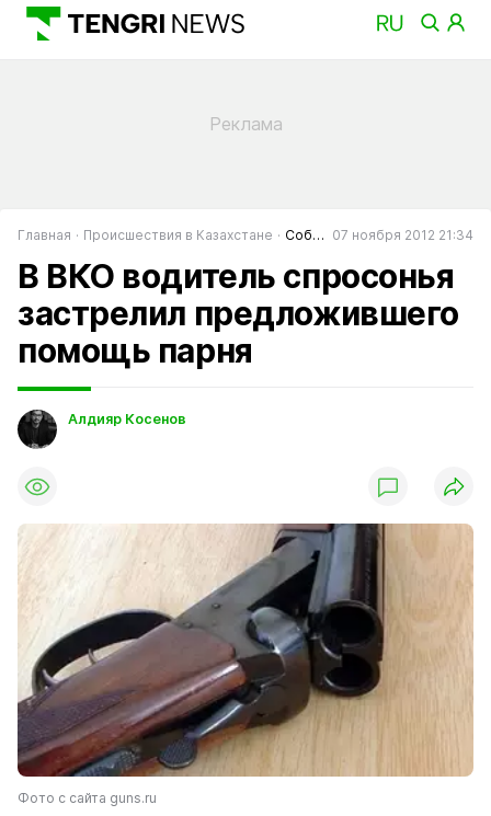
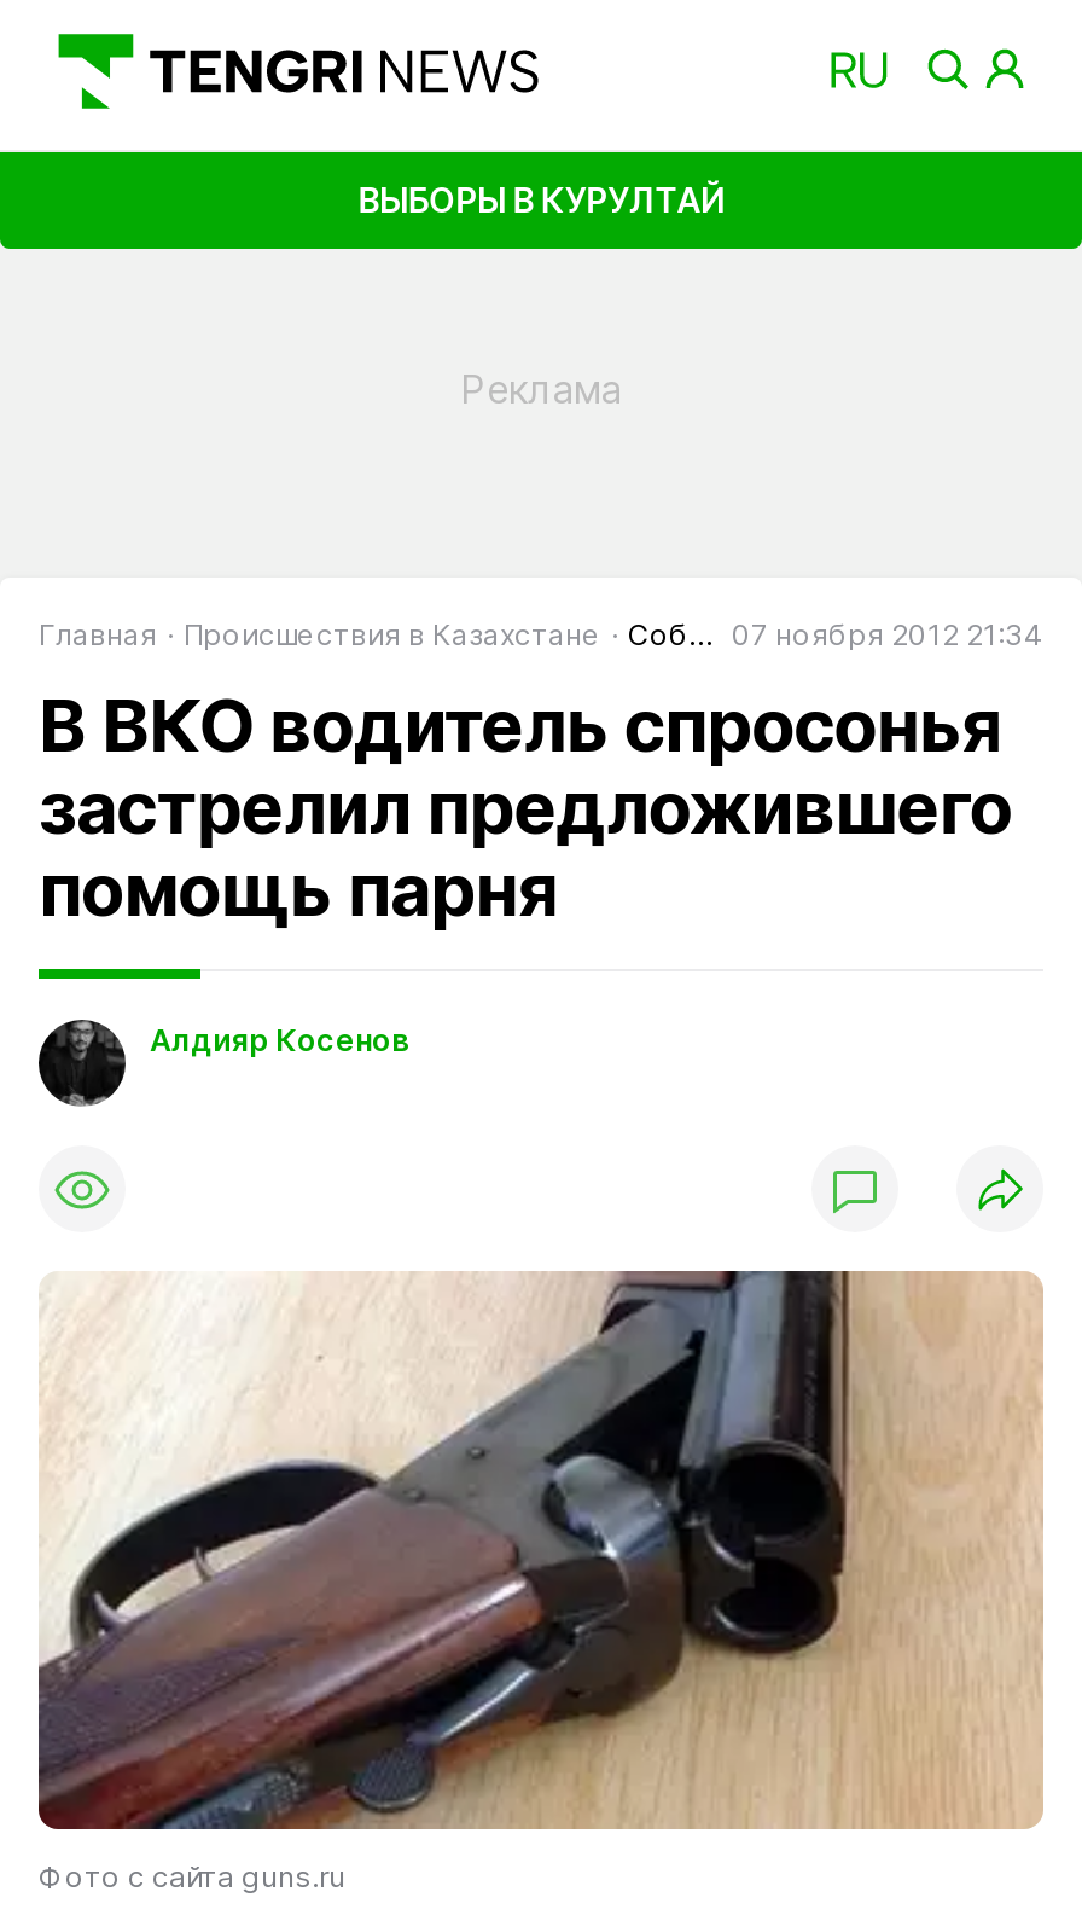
none -> [358,178,724,219] ВЫБОРЫ В КУРУЛТАЙ

